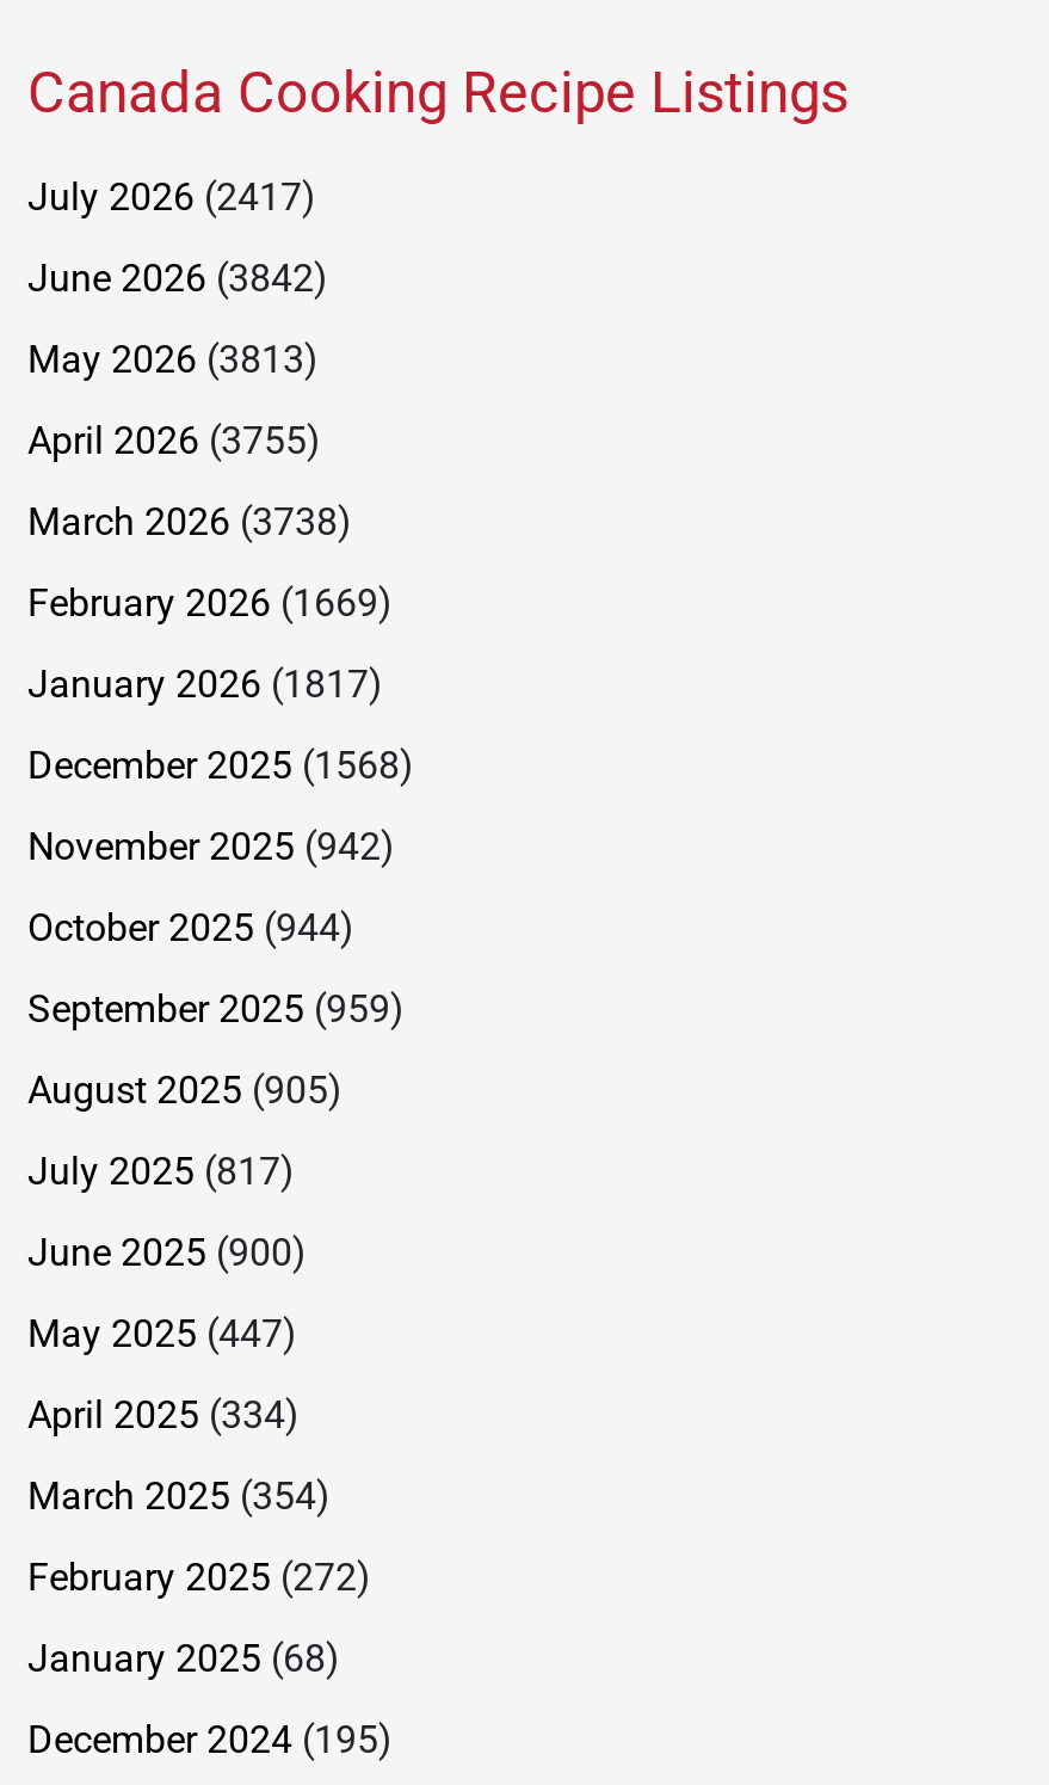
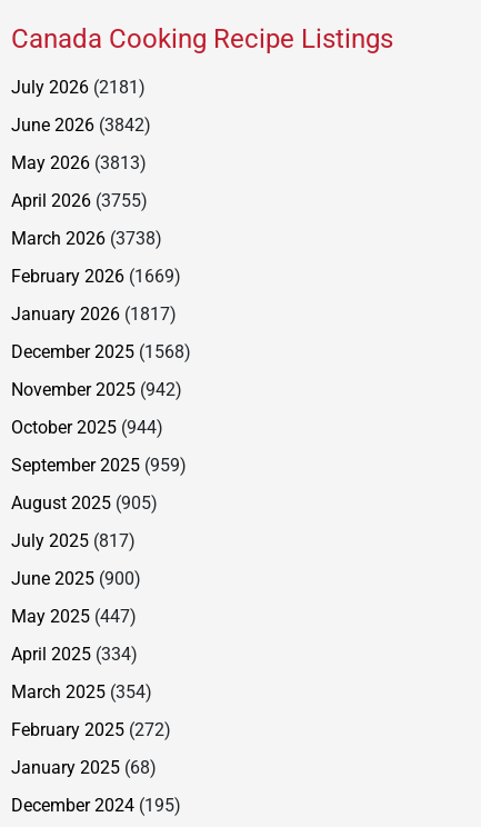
[27,175,316,220] July 2026 (2417) -> [11,77,146,98] July 2026 (2181)

